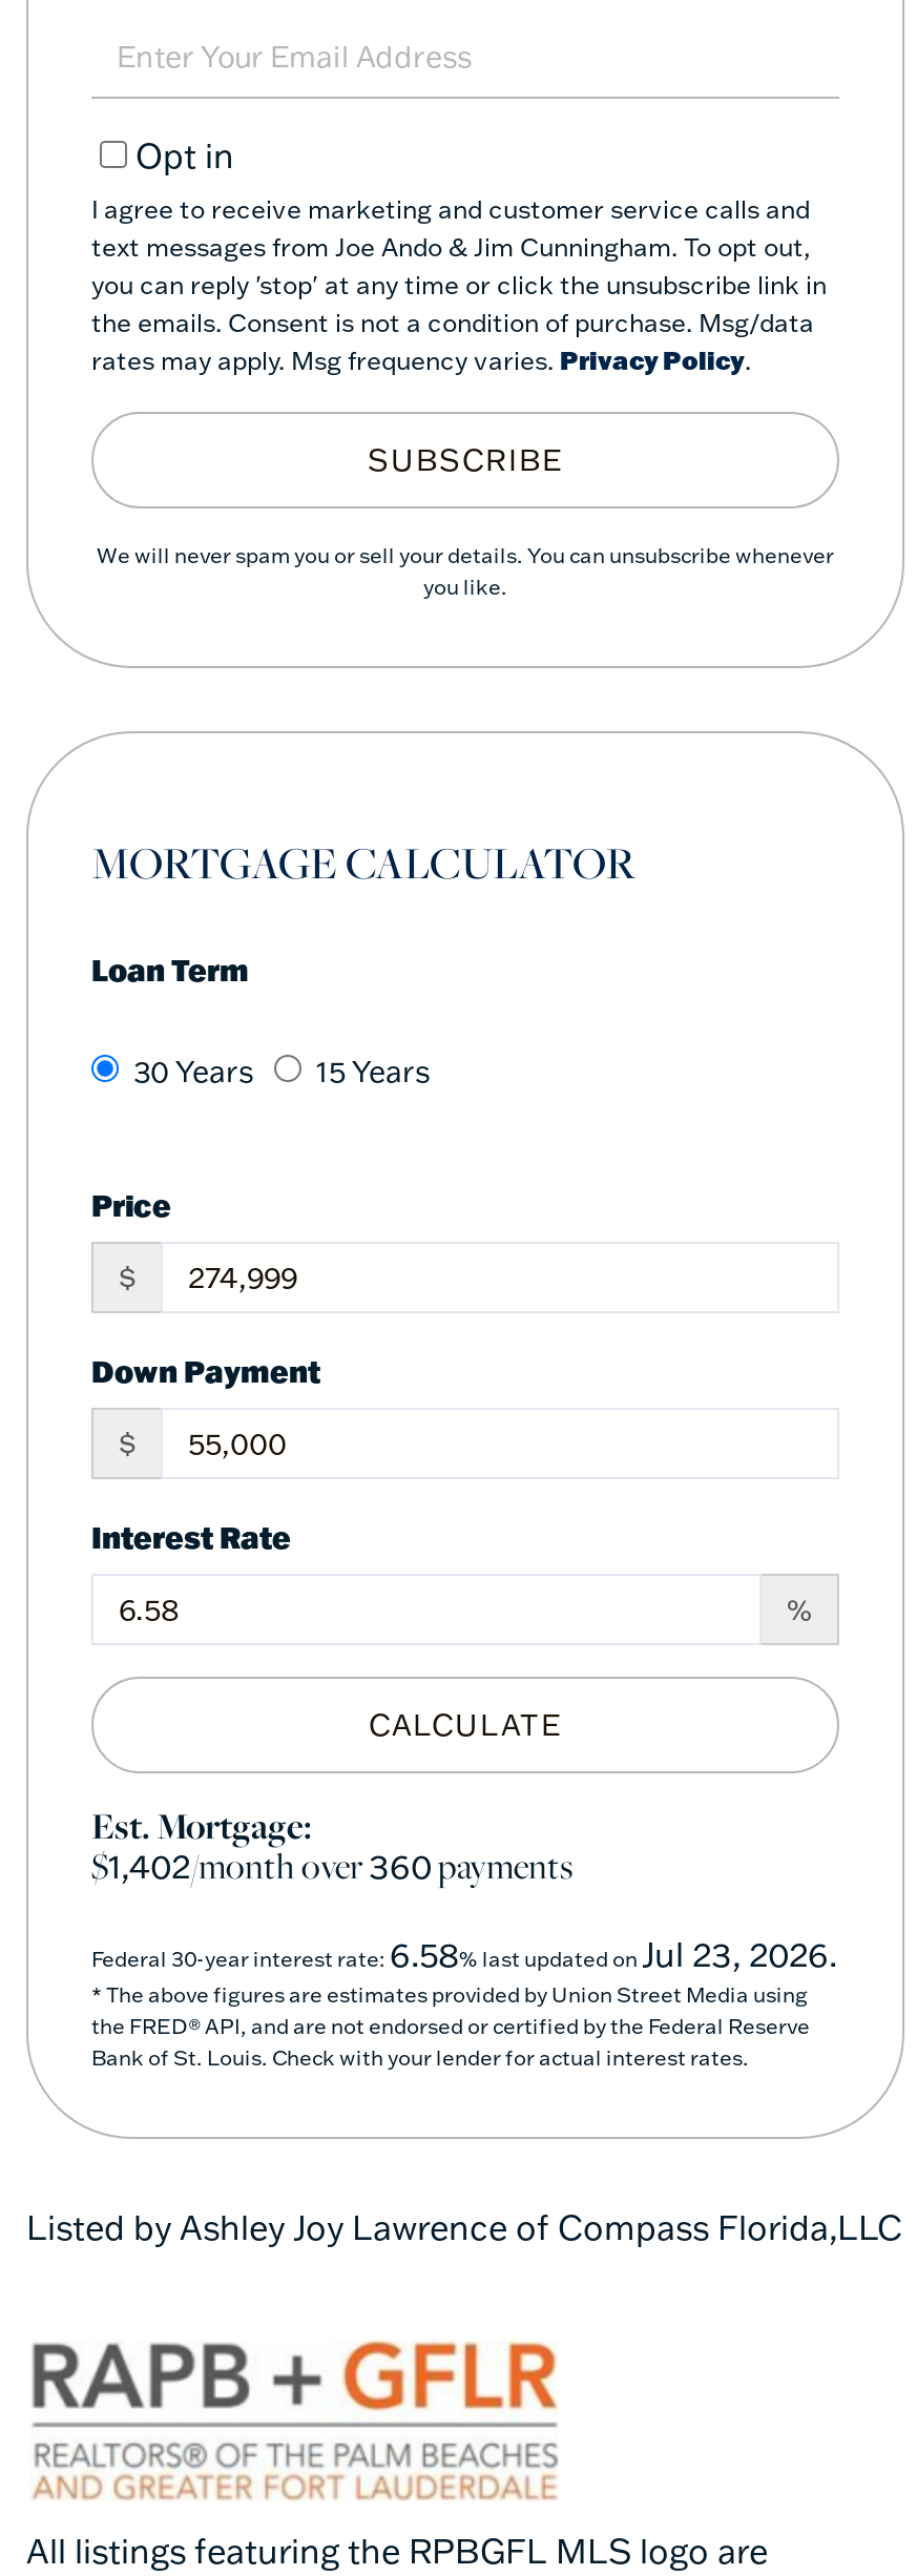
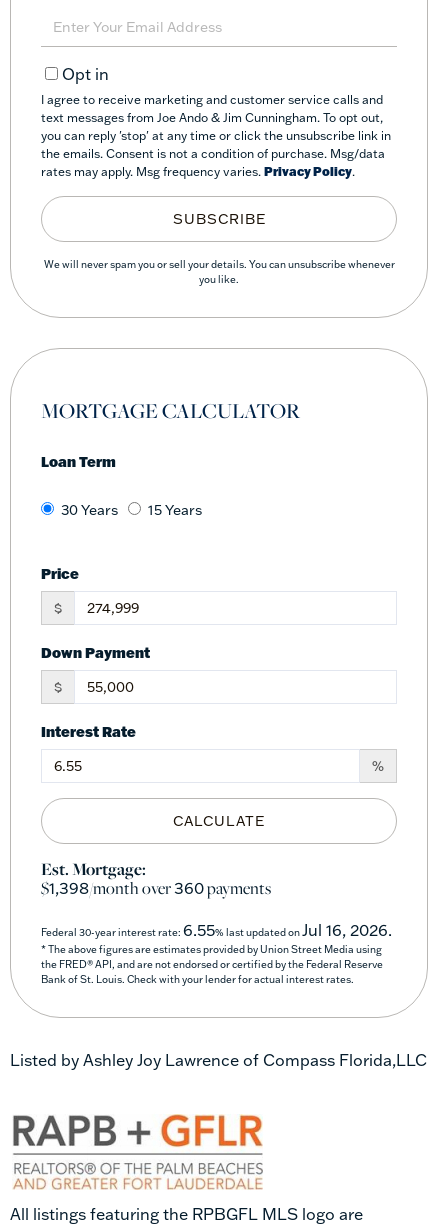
[91,1840,572,1890] $1,402/month over360payments -> [41,876,271,900] $1,398/month over360payments
[91,1932,837,1974] Federal 30-year interest rate: 6.58% last updated on Jul 23, 2026. -> [41,920,392,940] Federal 30-year interest rate: 6.55% last updated on Jul 16, 2026.

